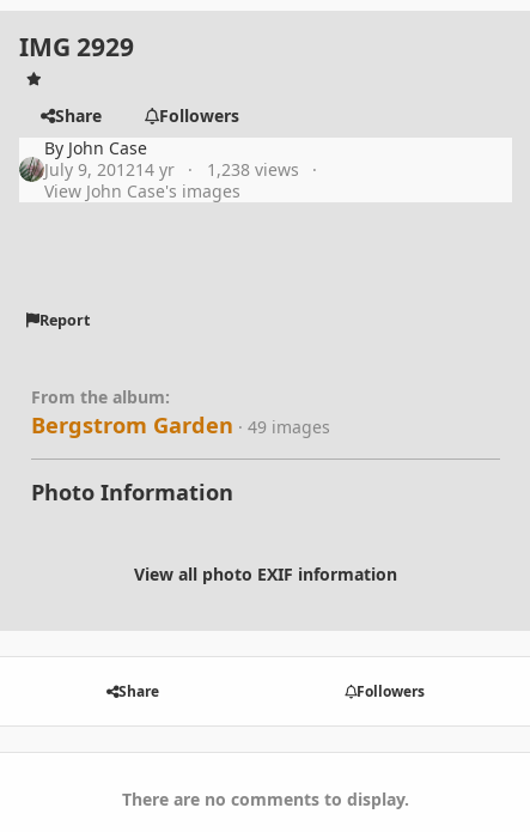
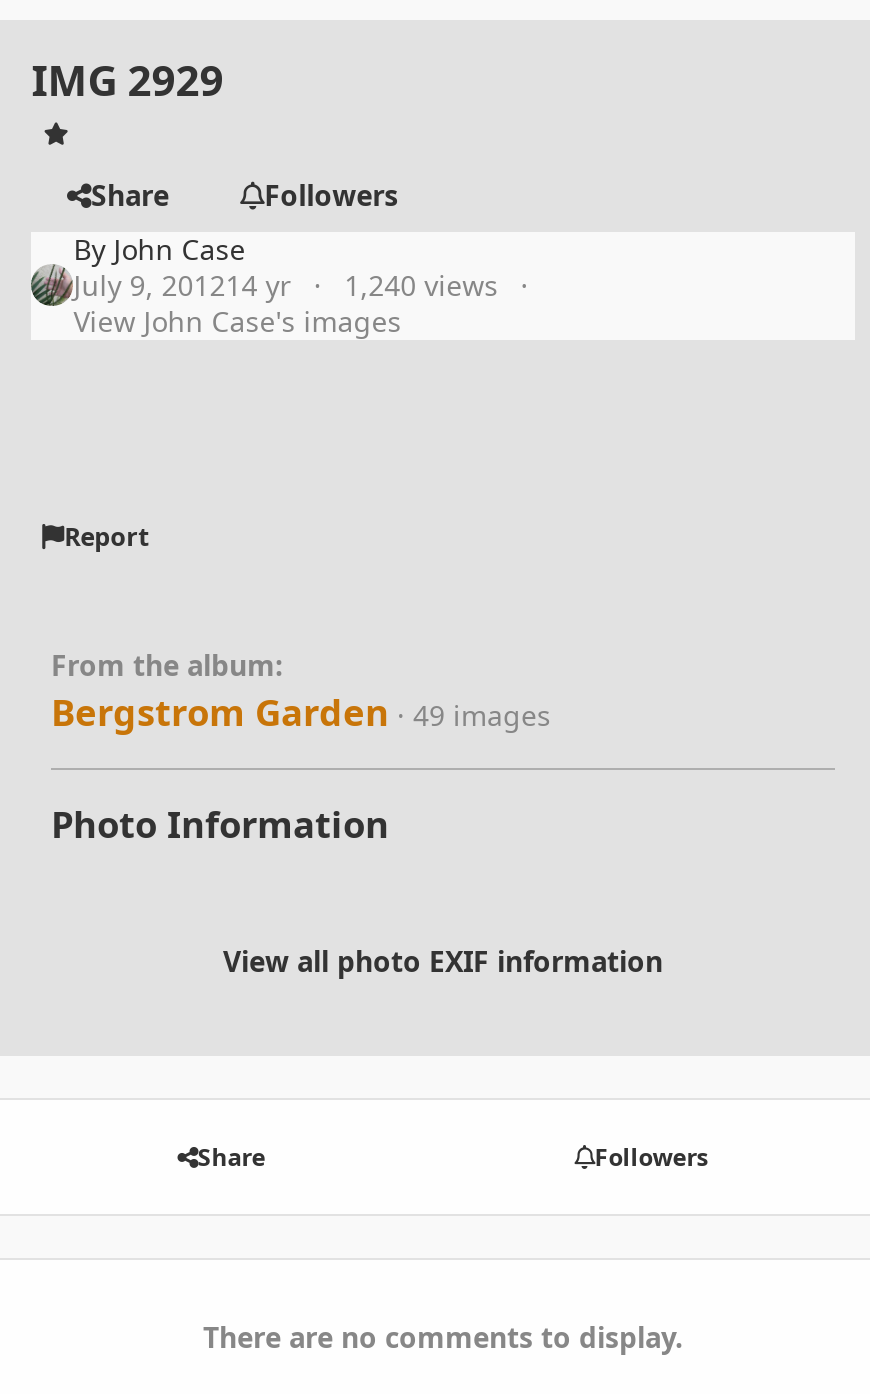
[45,158,299,180] July 9, 201214 yr 1,238 views -> [73,265,498,303] July 9, 201214 yr 1,240 views

